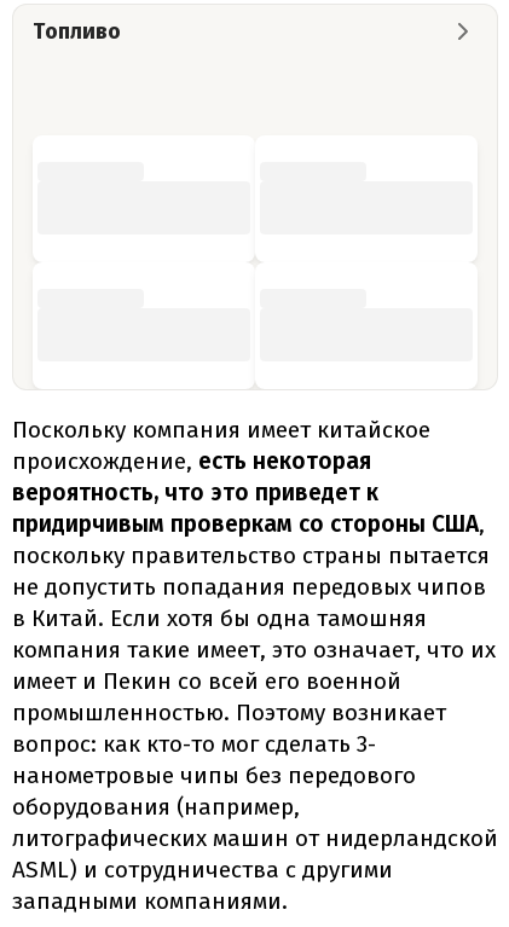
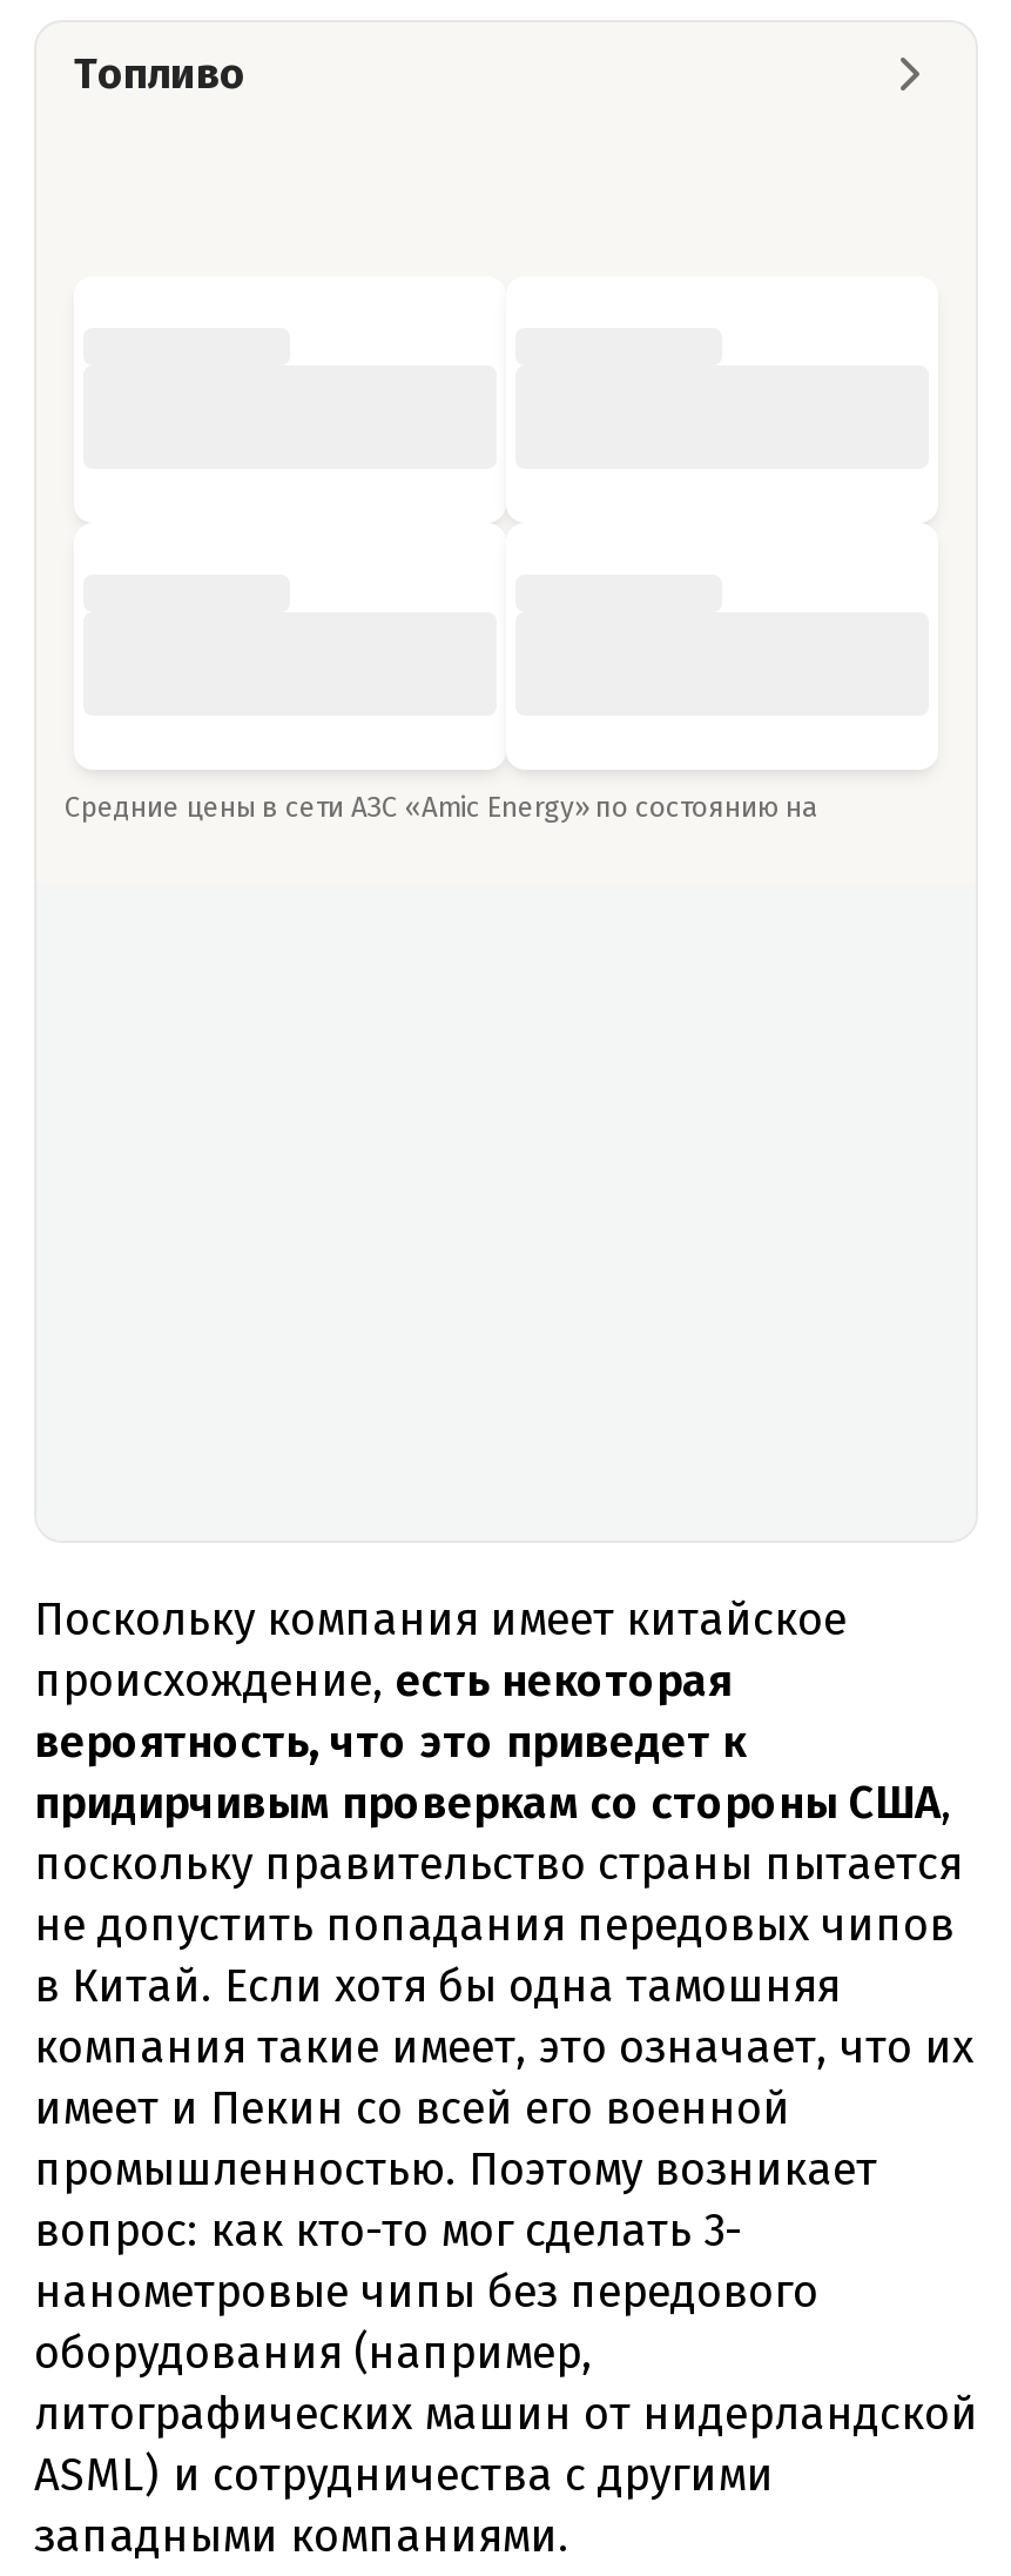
none -> [65,790,825,823] Средние цены в сети АЗС «Amic Energy» по состоянию на

